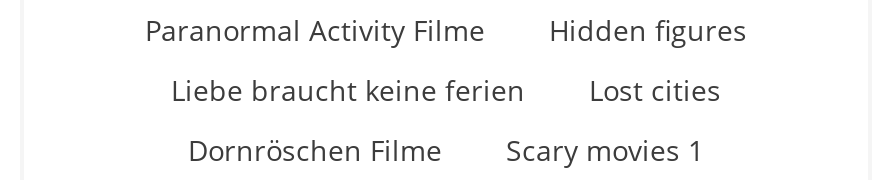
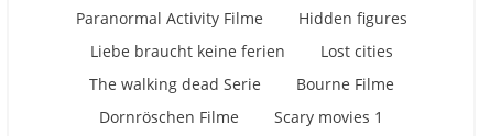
none -> [89,73,394,94] The walking dead Serie | Bourne Filme

